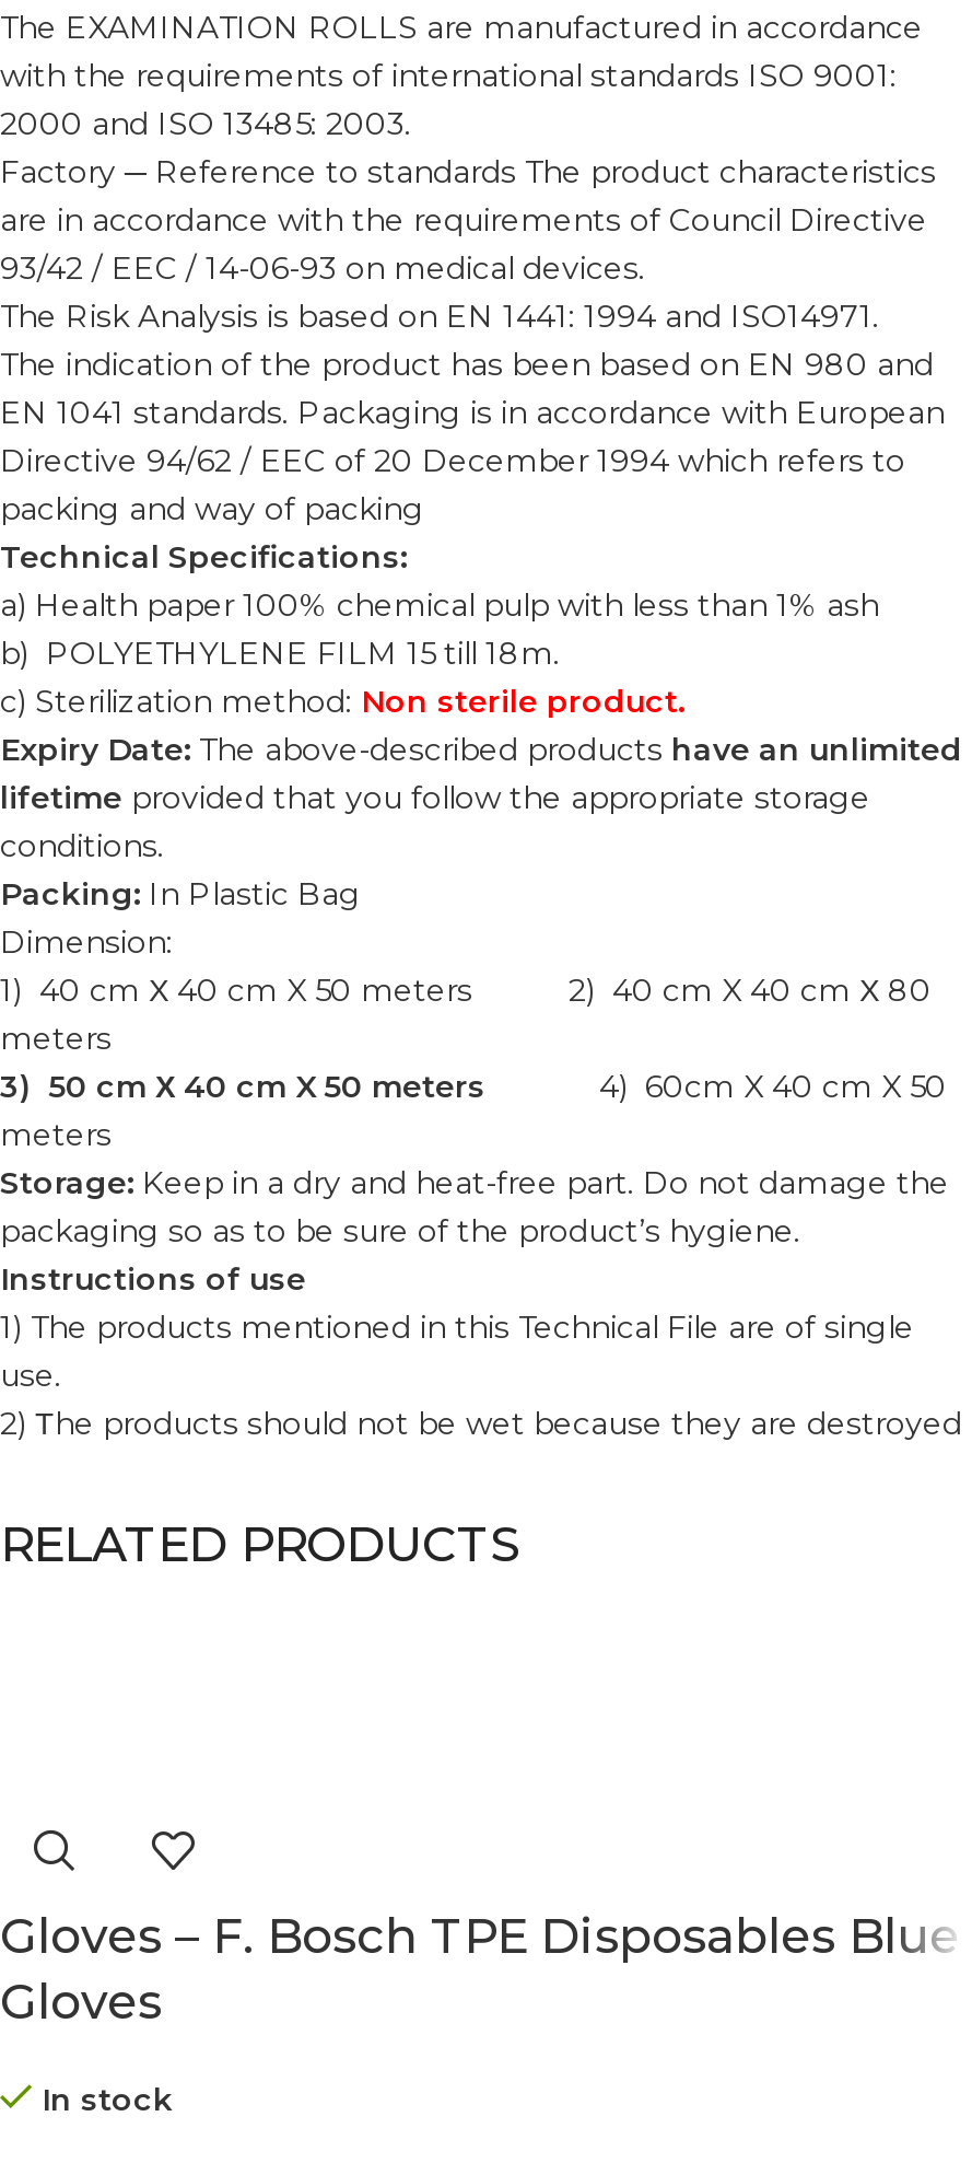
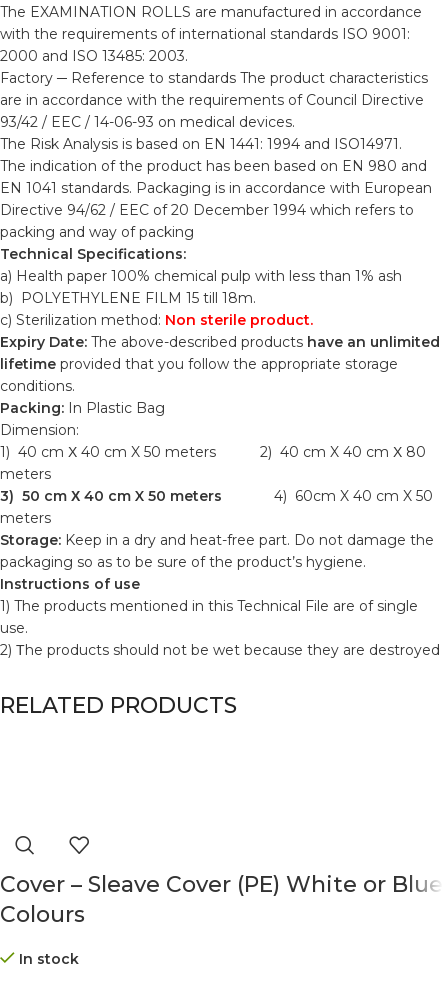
[0,1907,960,2031] Gloves – F. Bosch TPE Disposables Blue | Gloves -> [0,871,443,928] Cover – Sleave Cover (PE) White or Blue | Colours

